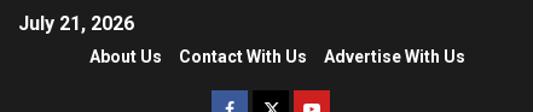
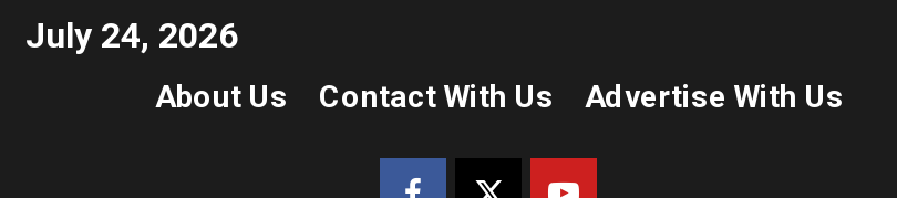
[18,12,134,35] July 21, 2026 -> [25,15,238,57] July 24, 2026

